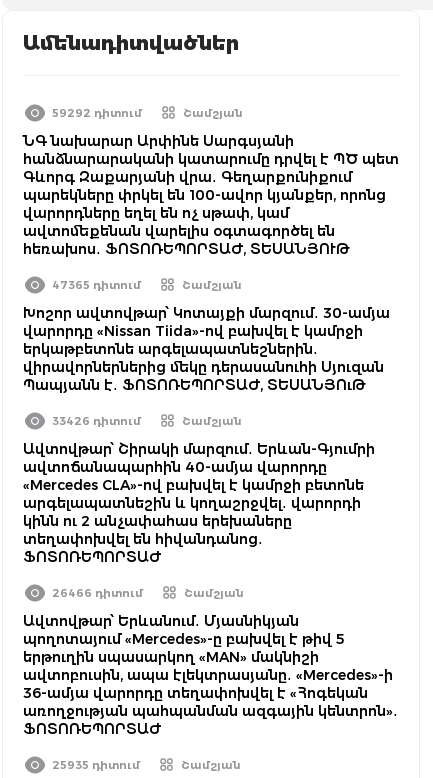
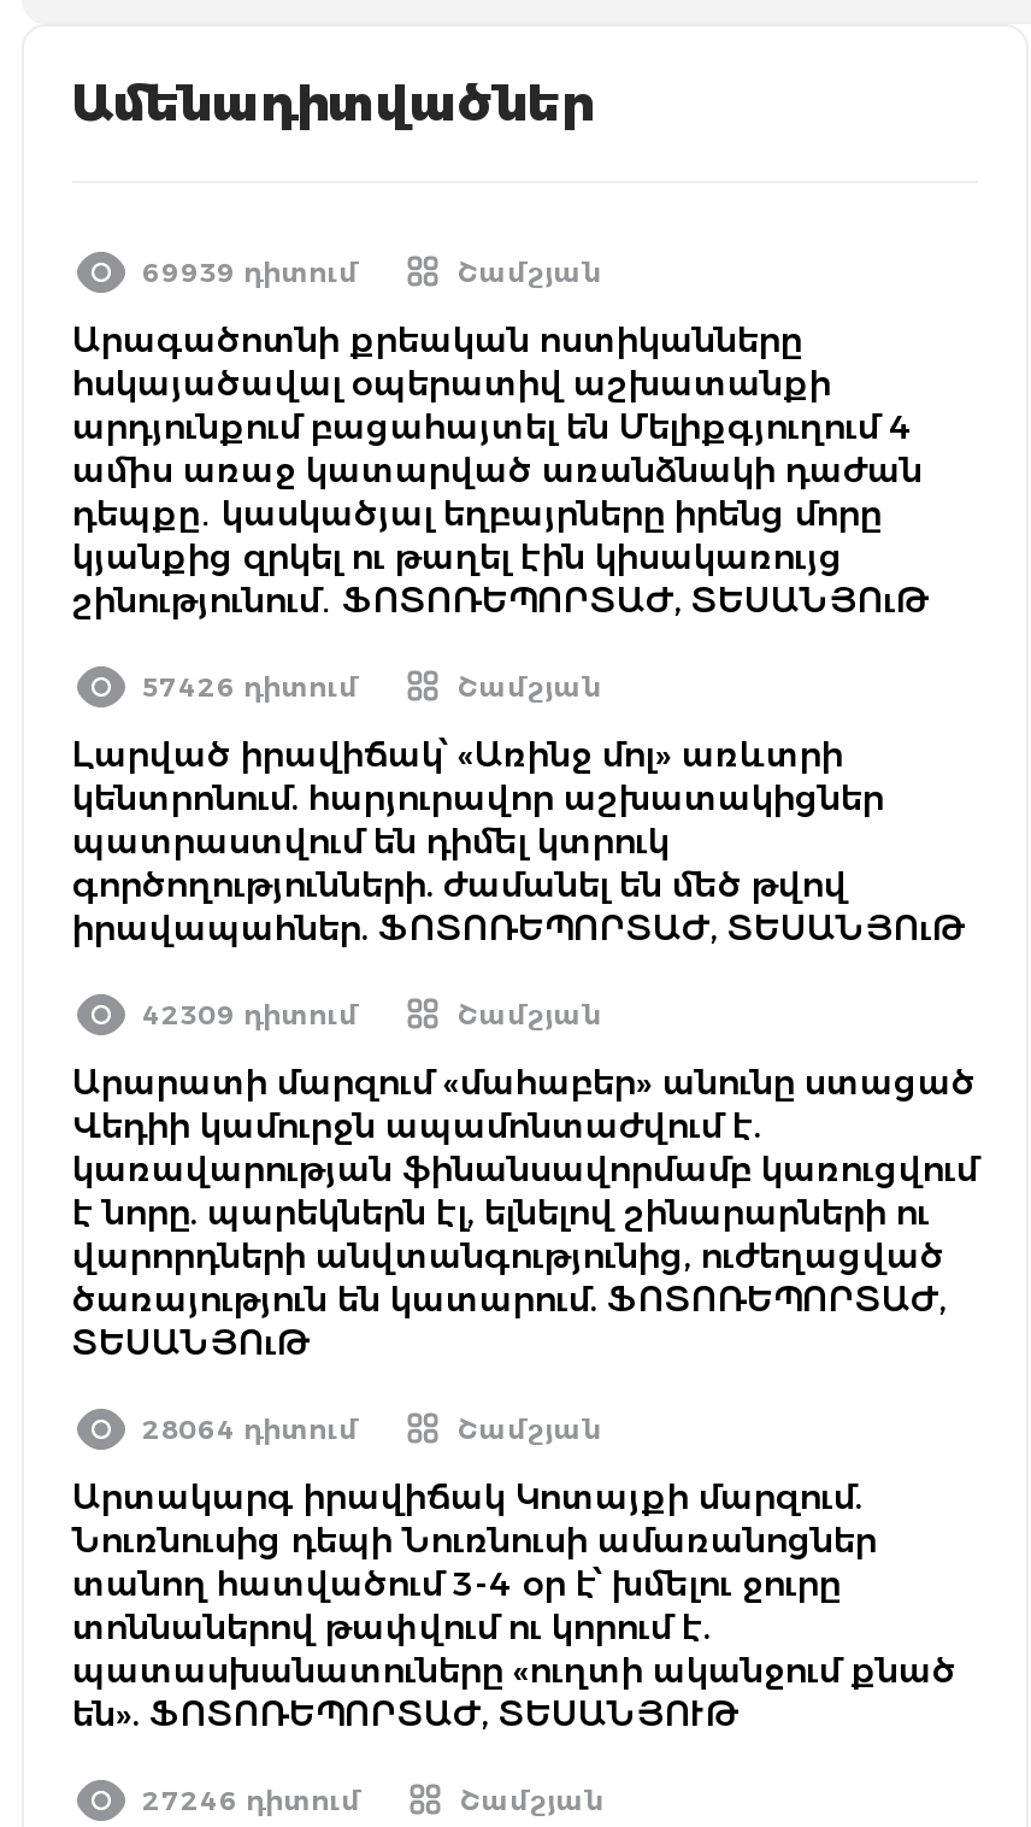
[52,106,142,120] 59292 դիտում -> [142,255,359,289] 69939 դիտում
[23,132,399,258] ՆԳ նախարար Արփինե Սարգսյանի | հանձնարարականի կատարումը դրվել է ՊԾ պետ | Գևորգ Զաքարյանի վրա․ Գեղարքունիքում | պարեկները փրկել են 100-ավոր կյանքեր, որոնց | վարորդները եղել են ոչ սթափ, կամ | ավտոմեքենան վարելիս օգտագործել են | հեռախոս․ ՖՈՏՈՌԵՊՈՐՏԱԺ, ՏԵՍԱՆՅՈՒԹ -> [72,317,930,621] Արագածոտնի քրեական ոստիկանները | հսկայածավալ օպերատիվ աշխատանքի | արդյունքում բացահայտել են Մելիքգյուղում 4 | ամիս առաջ կատարված առանձնակի դաժան | դեպքը․ կասկածյալ եղբայրները իրենց մորը | կյանքից զրկել ու թաղել էին կիսակառույց | շինությունում․ ՖՈՏՈՌԵՊՈՐՏԱԺ, ՏԵՍԱՆՅՈւԹ
[52,278,141,292] 47365 դիտում -> [142,669,359,703] 57426 դիտում
[23,304,390,394] Խոշոր ավտովթար՝ Կոտայքի մարզում․ 30-ամյա | վարորդը «Nissan Tiida»-ով բախվել է կամրջի | երկաթբետոնե արգելապատնեշներին․ | վիրավորներներից մեկը դերասանուհի Սյուզան | Պապյանն է․ ՖՈՏՈՌԵՊՈՐՏԱԺ, ՏԵՍԱՆՅՈւԹ -> [72,732,966,949] Լարված իրավիճակ՝ «Առինջ մոլ» առևտրի | կենտրոնում. հարյուրավոր աշխատակիցներ | պատրաստվում են դիմել կտրուկ | գործողությունների. ժամանել են մեծ թվով | իրավապահներ. ՖՈՏՈՌԵՊՈՐՏԱԺ, ՏԵՍԱՆՅՈւԹ
[52,414,141,428] 33426 դիտում -> [142,997,359,1031] 42309 դիտում
[23,440,375,566] Ավտովթար՝ Շիրակի մարզում․ Երևան-Գյումրի | ավտոճանապարհին 40-ամյա վարորդը | «Mercedes CLA»-ով բախվել է կամրջի բետոնե | արգելապատնեշին և կողաշրջվել․ վարորդի | կինն ու 2 անչափահաս երեխաները | տեղափոխվել են հիվանդանոց․ | ՖՈՏՈՌԵՊՈՐՏԱԺ -> [72,1060,978,1364] Արարատի մարզում «մահաբեր» անունը ստացած | Վեդիի կամուրջն ապամոնտաժվում է. | կառավարության ֆինանսավորմամբ կառուցվում | է նորը. պարեկներն էլ, ելնելով շինարարների ու | վարորդների անվտանգությունից, ուժեղացված | ծառայություն են կատարում. ՖՈՏՈՌԵՊՈՐՏԱԺ, | ՏԵՍԱՆՅՈւԹ
[52,586,143,600] 26466 դիտում -> [142,1412,359,1445] 28064 դիտում
[23,612,398,738] Ավտովթար՝ Երևանում․ Մյասնիկյան | պողոտայում «Mercedes»-ը բախվել է թիվ 5 | երթուղին սպասարկող «MAN» մակնիշի | ավտոբուսին, ապա էլեկտրասյանը․ «Mercedes»-ի | 36-ամյա վարորդը տեղափոխվել է «Հոգեկան | առողջության պահպանման ազգային կենտրոն»․ | ՖՈՏՈՌԵՊՈՐՏԱԺ -> [72,1474,956,1735] Արտակարգ իրավիճակ Կոտայքի մարզում. | Նուռնուսից դեպի Նուռնուսի ամառանոցներ | տանող հատվածում 3-4 օր է՝ խմելու ջուրը | տոննաներով թափվում ու կորում է. | պատասխանատուները «ուղտի ականջում քնած | են». ՖՈՏՈՌԵՊՈՐՏԱԺ, ՏԵՍԱՆՅՈՒԹ
[52,758,140,772] 25935 դիտում -> [142,1783,361,1817] 27246 դիտում

